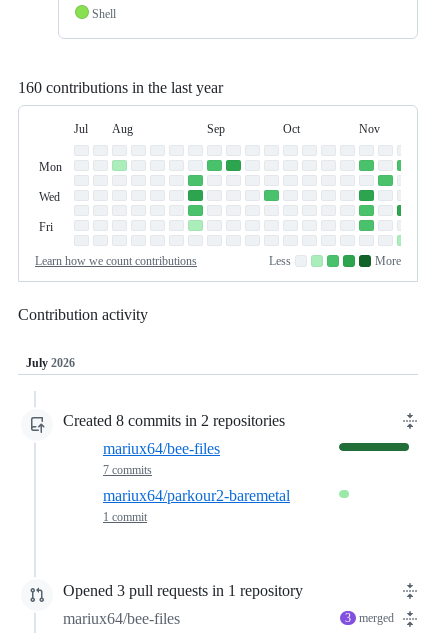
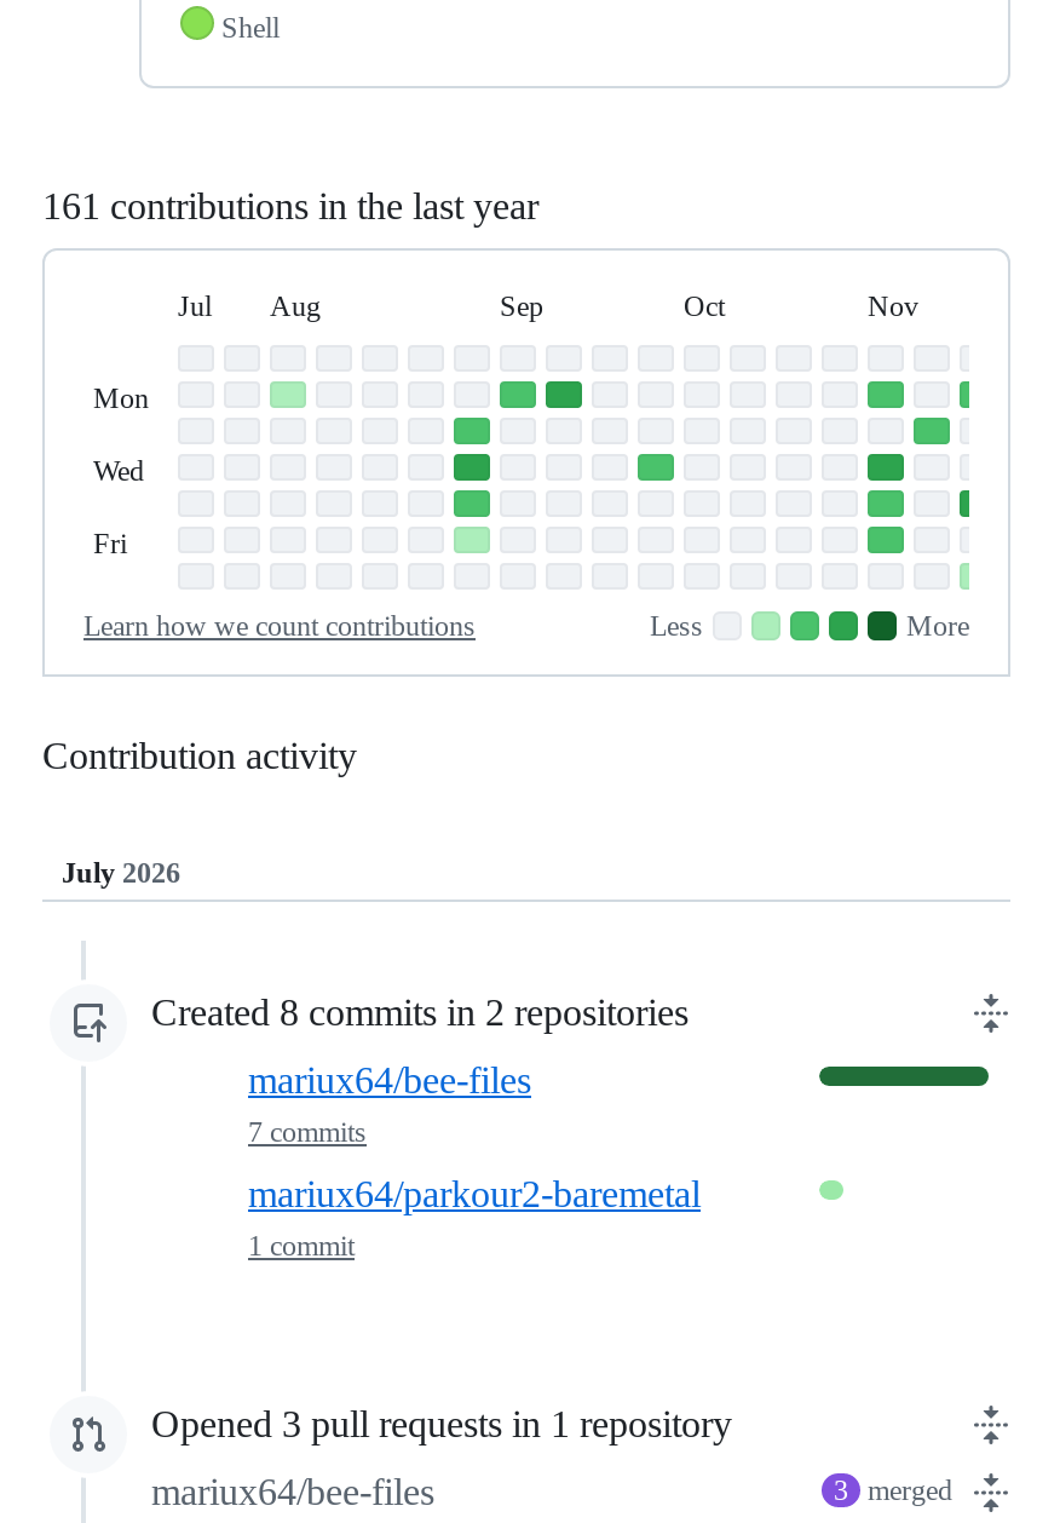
[18,79,223,96] 160 contributions in the last year -> [42,185,538,226] 161 contributions in the last year

